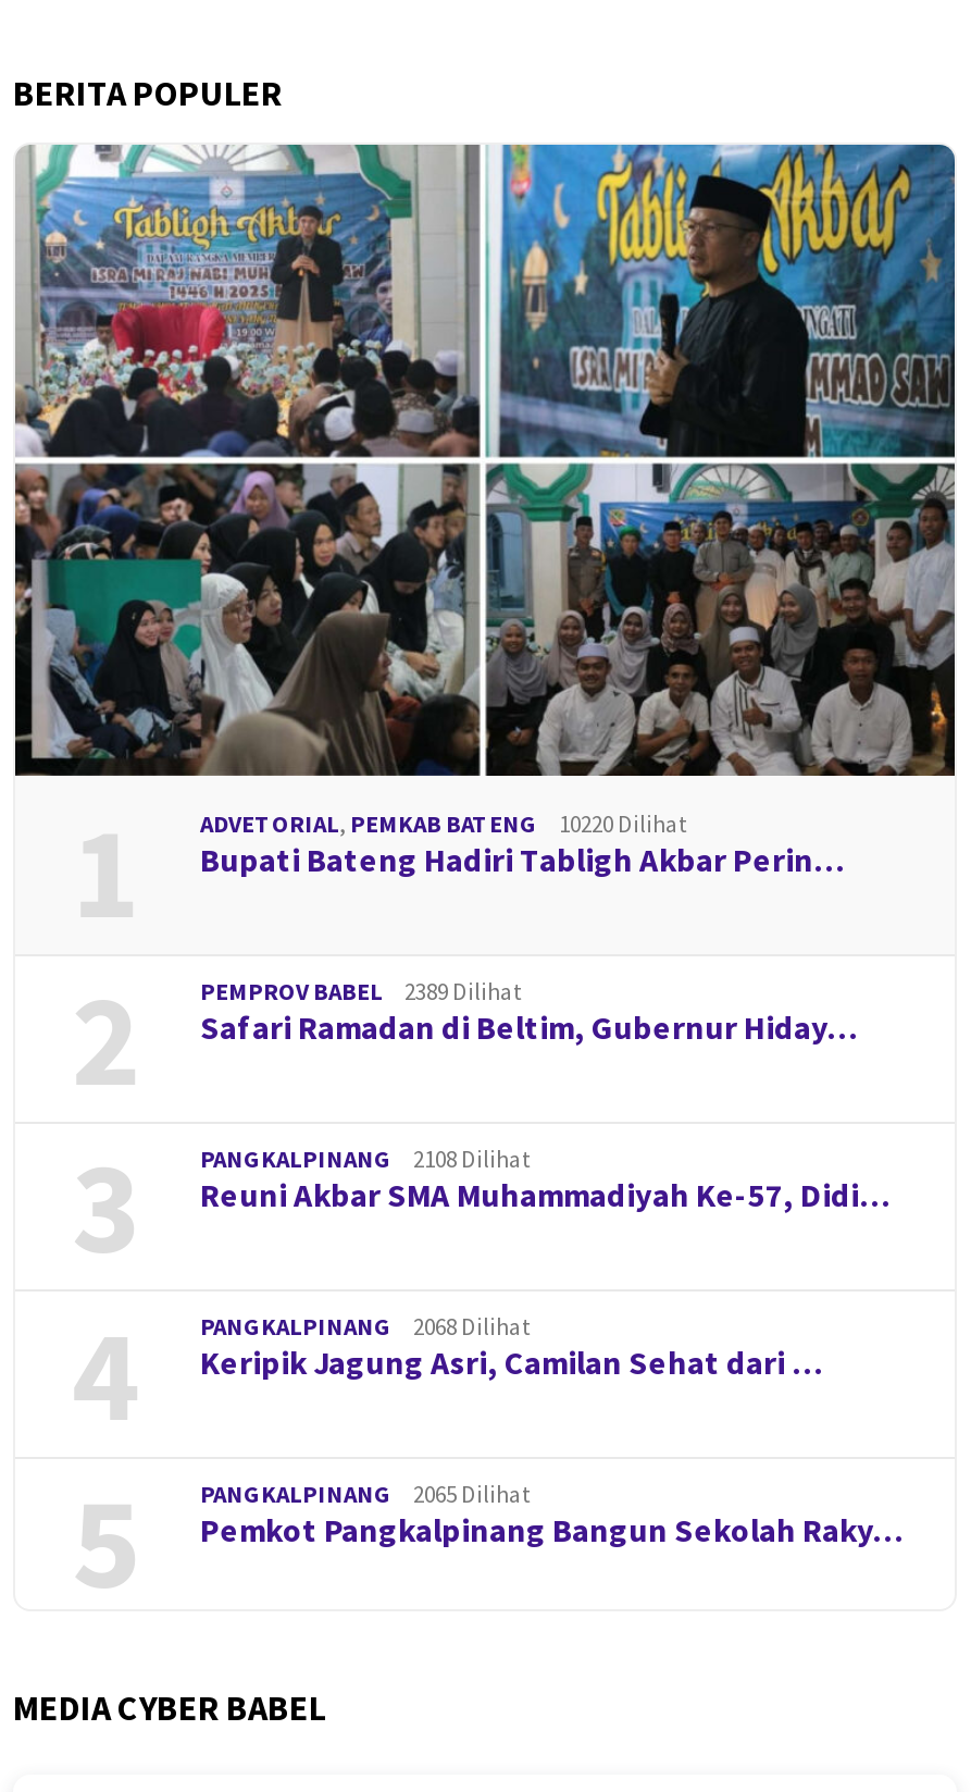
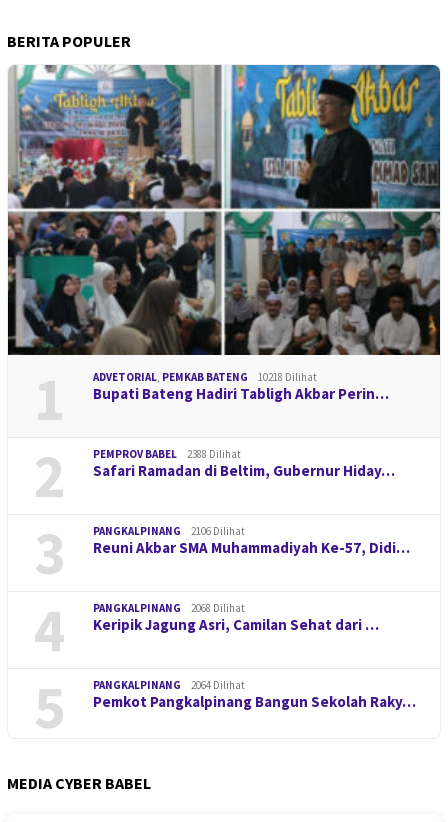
[200,808,687,838] ADVETORIAL, PEMKAB BATENG 10220 Dilihat -> [93,370,317,384] ADVETORIAL, PEMKAB BATENG 10218 Dilihat
[200,975,522,1006] PEMPROV BABEL 2389 Dilihat -> [93,447,241,461] PEMPROV BABEL 2388 Dilihat
[200,1143,531,1173] PANGKALPINANG 2108 Dilihat -> [93,524,245,538] PANGKALPINANG 2106 Dilihat
[200,1478,531,1508] PANGKALPINANG 2065 Dilihat -> [93,678,245,692] PANGKALPINANG 2064 Dilihat

